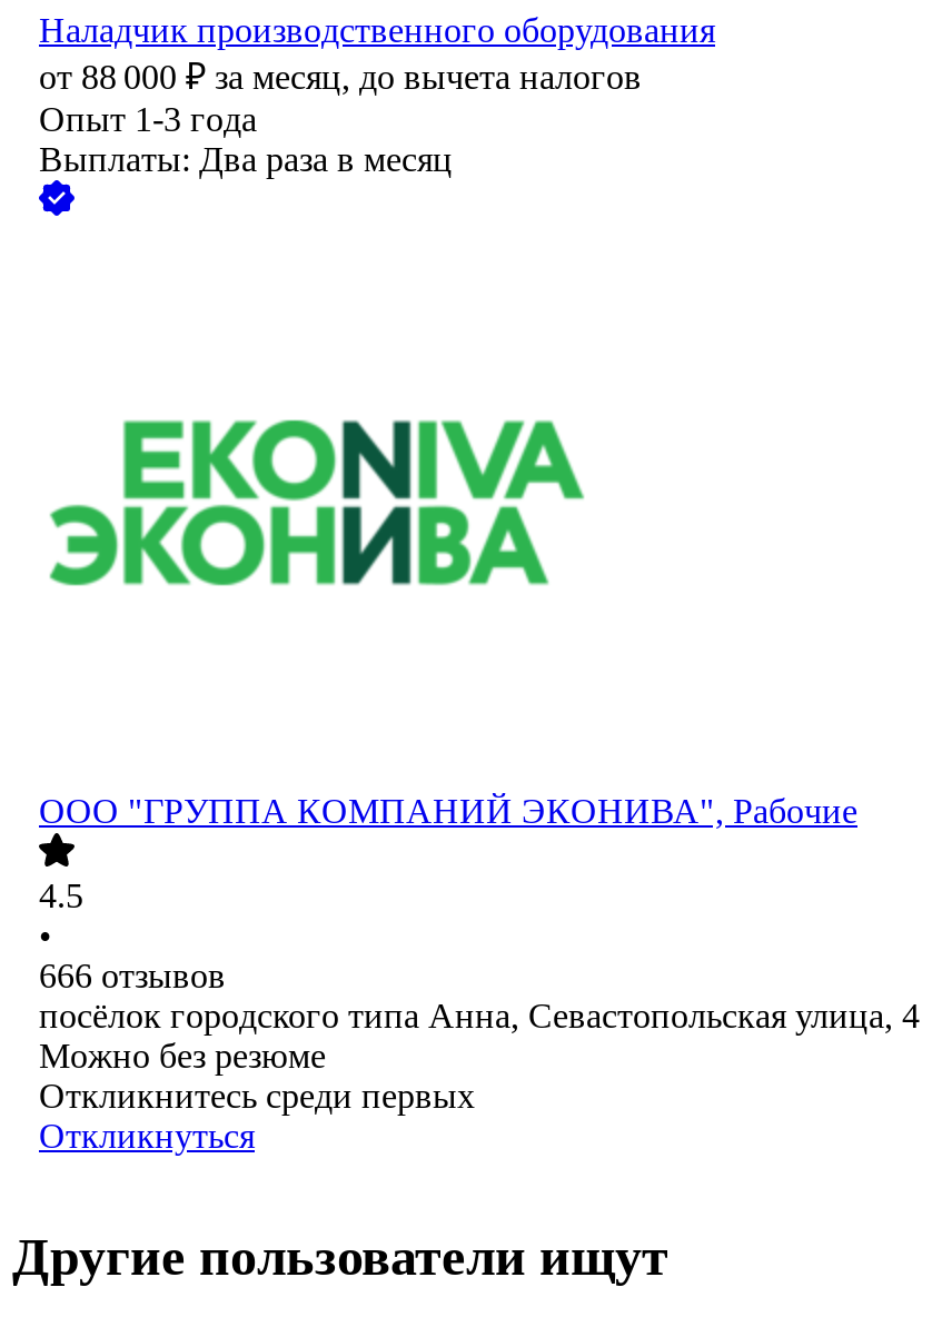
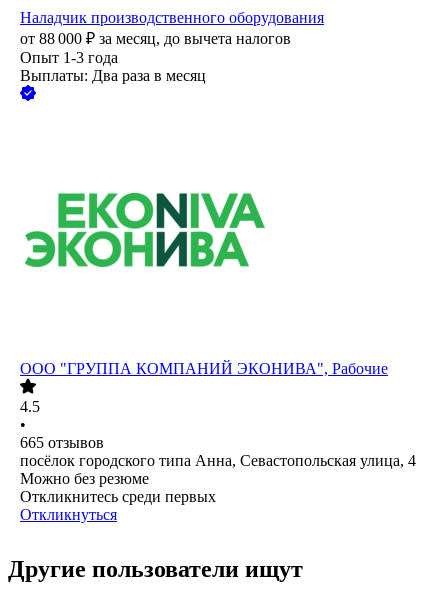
[39,957,226,995] 666 отзывов -> [20,434,104,451] 665 отзывов

